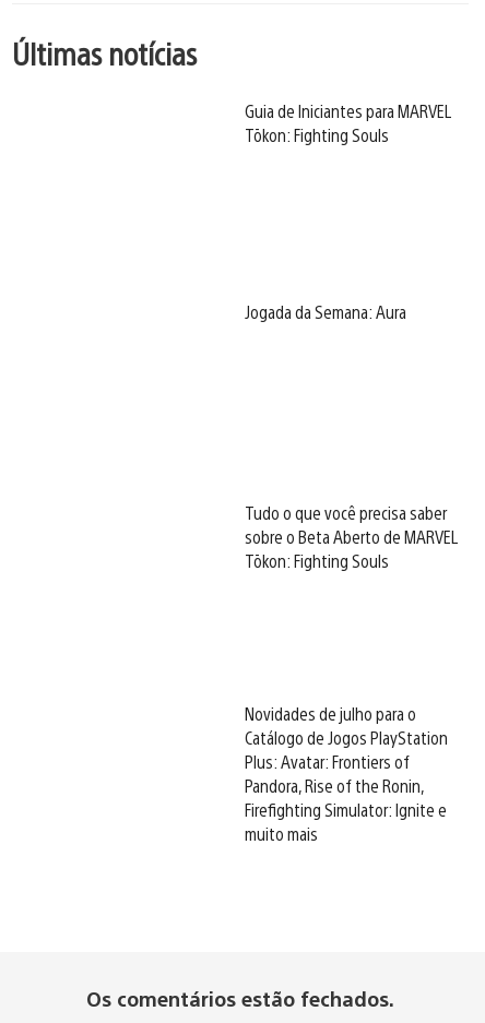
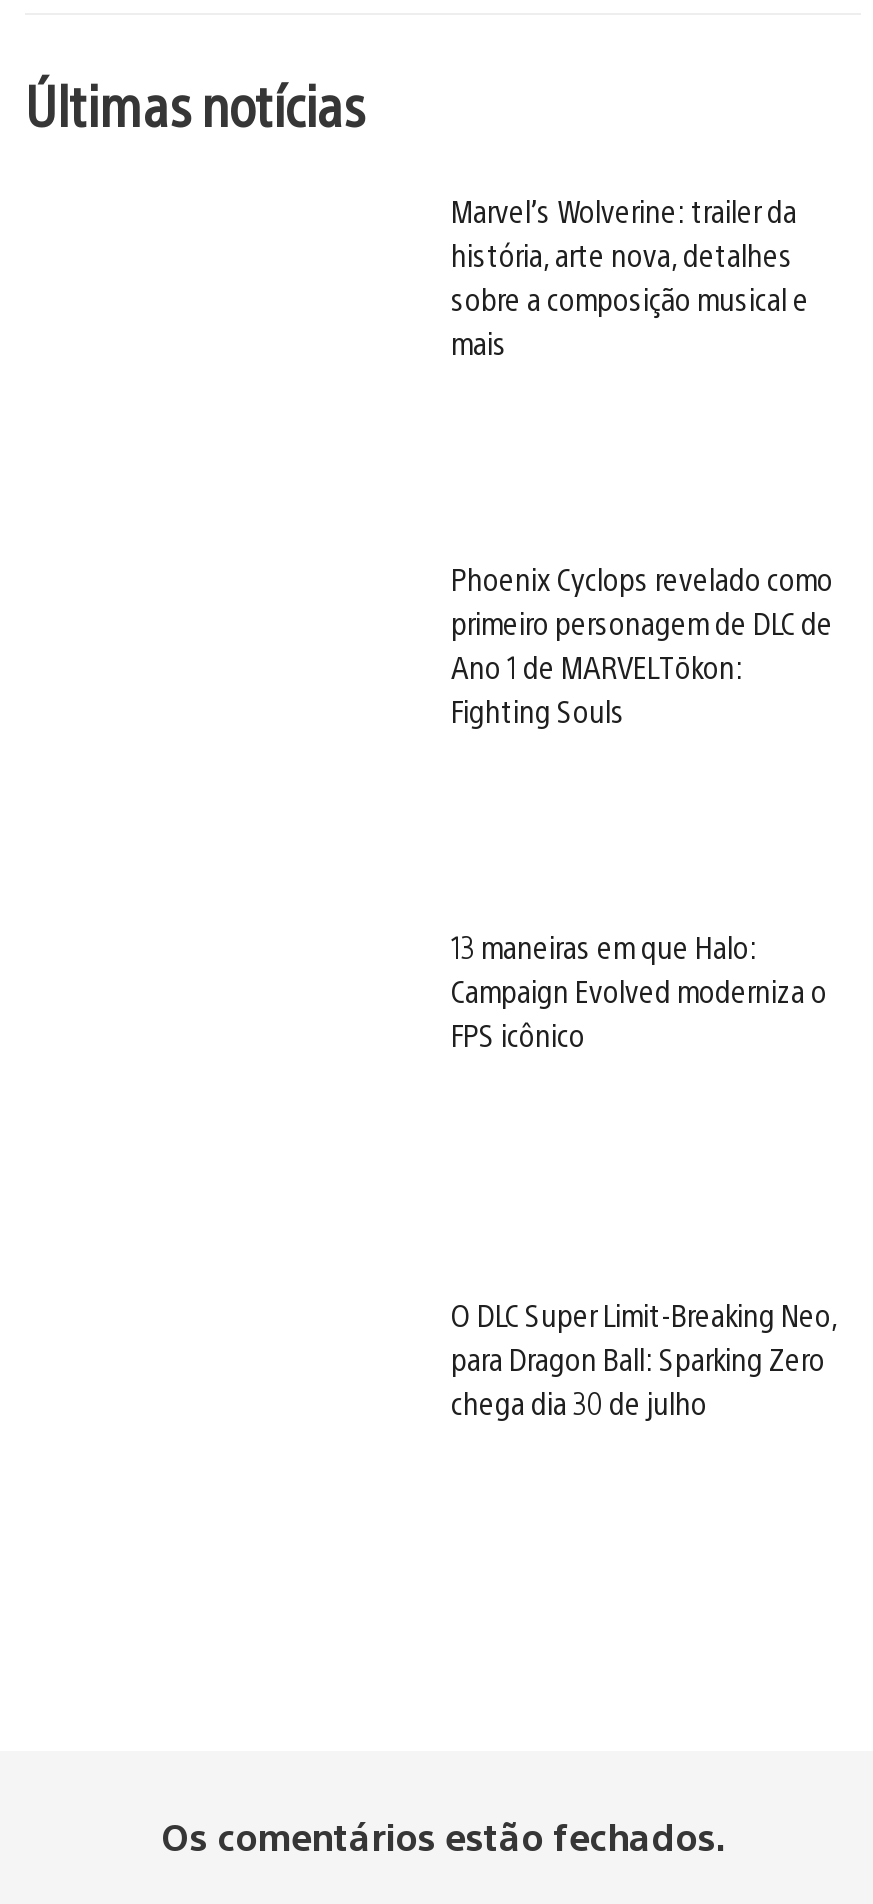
[245,100,451,147] Guia de Iniciantes para MARVEL | Tōkon: Fighting Souls -> [451,190,809,364] Marvel’s Wolverine: trailer da | história, arte nova, detalhes | sobre a composição musical e | mais
[245,301,406,323] Jogada da Semana: Aura -> [451,558,833,732] Phoenix Cyclops revelado como | primeiro personagem de DLC de | Ano 1 de MARVEL Tōkon: | Fighting Souls
[245,501,458,572] Tudo o que você precisa saber | sobre o Beta Aberto de MARVEL | Tōkon: Fighting Souls -> [451,926,827,1056] 13 maneiras em que Halo: | Campaign Evolved moderniza o | FPS icônico
[245,702,448,845] Novidades de julho para o | Catálogo de Jogos PlayStation | Plus: Avatar: Frontiers of | Pandora, Rise of the Ronin, | Firefighting Simulator: Ignite e | muito mais -> [451,1294,837,1424] O DLC Super Limit-Breaking Neo, | para Dragon Ball: Sparking Zero | chega dia 30 de julho

